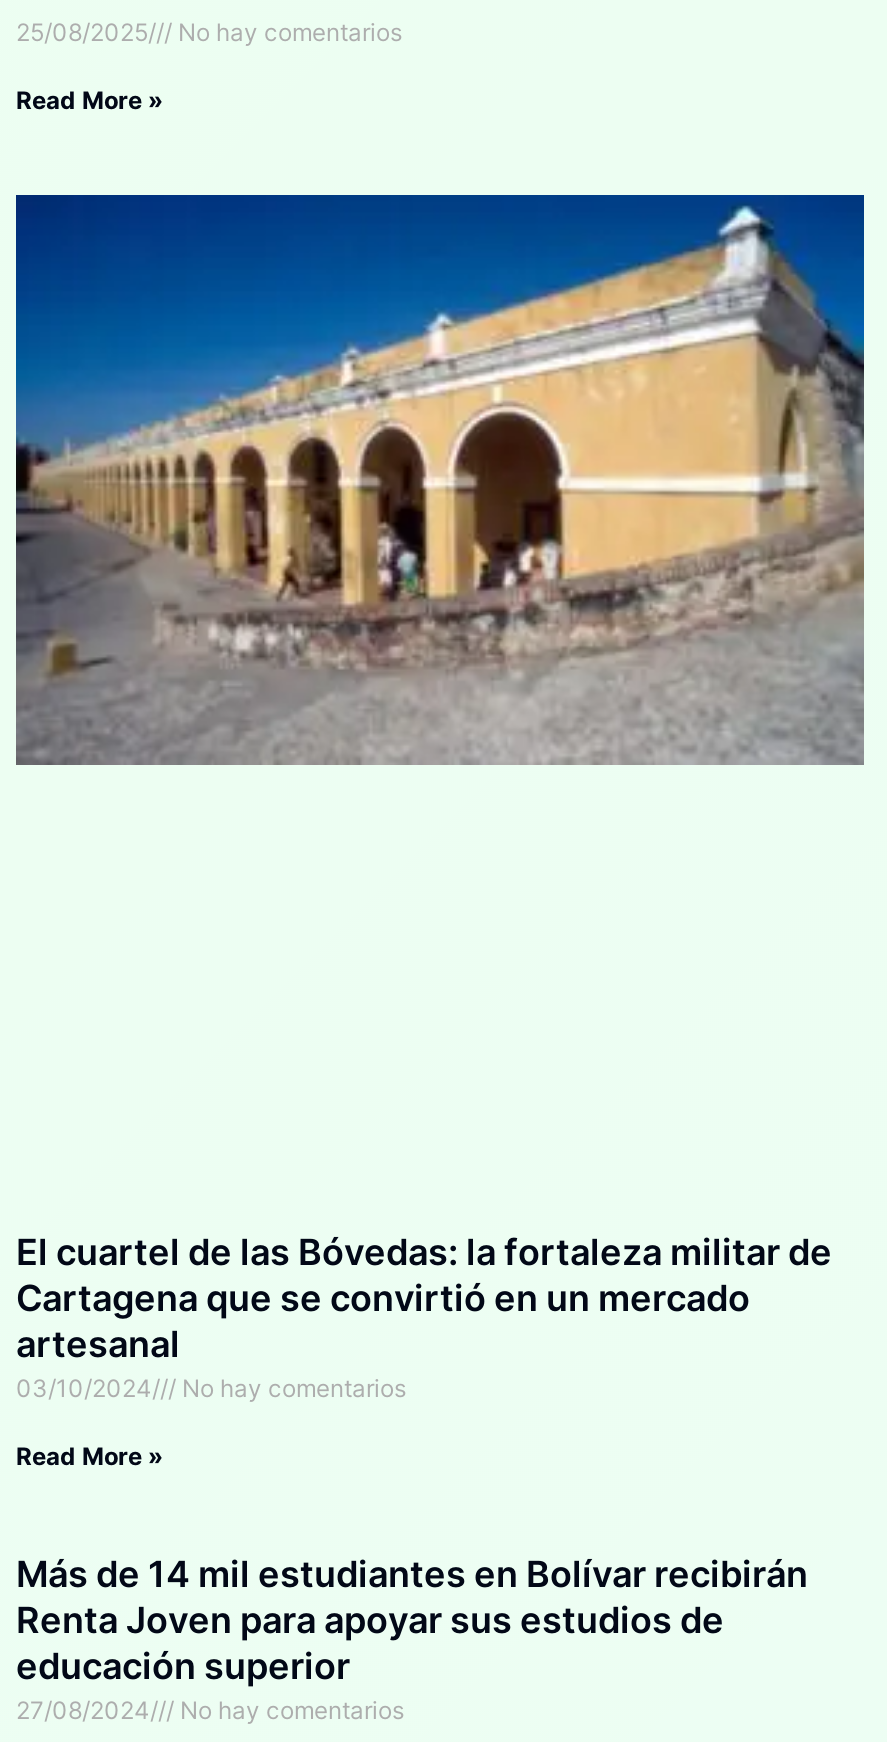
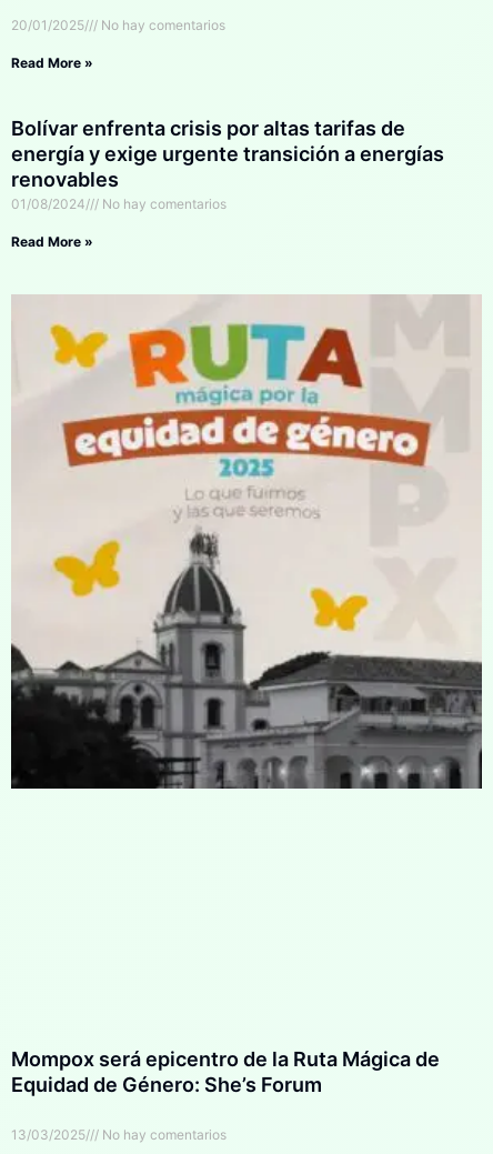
[16,16,402,46] 25/08/2025 No hay comentarios -> [11,17,225,34] 20/01/2025 No hay comentarios
[14,192,866,766] [image] -> [10,294,483,790] [image]
[16,1231,832,1403] El cuartel de las Bóvedas: la fortaleza militar de | Cartagena que se convirtió en un mercado | artesanal | 03/10/2024 -> [11,117,444,212] Bolívar enfrenta crisis por altas tarifas de | energía y exige urgente transición a energías | renovables | 01/08/2024
moved [16,1373,406,1471] -> [11,196,227,250]: No hay comentarios | Read More »
[16,1553,808,1725] Más de 14 mil estudiantes en Bolívar recibirán | Renta Joven para apoyar sus estudios de | educación superior | 27/08/2024 -> [11,1047,440,1143] Mompox será epicentro de la Ruta Mágica de | Equidad de Género: She’s Forum | 13/03/2025

